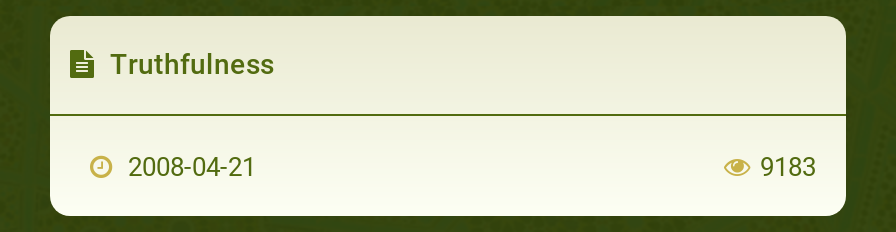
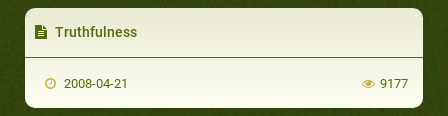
[760,151,816,181] 9183 -> [380,76,408,91] 9177

